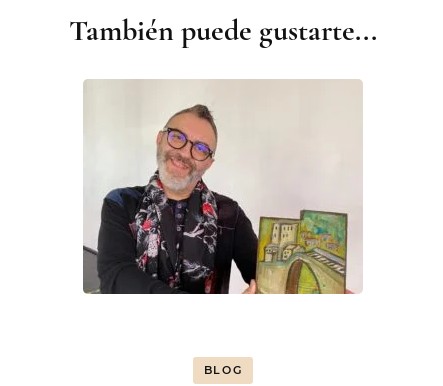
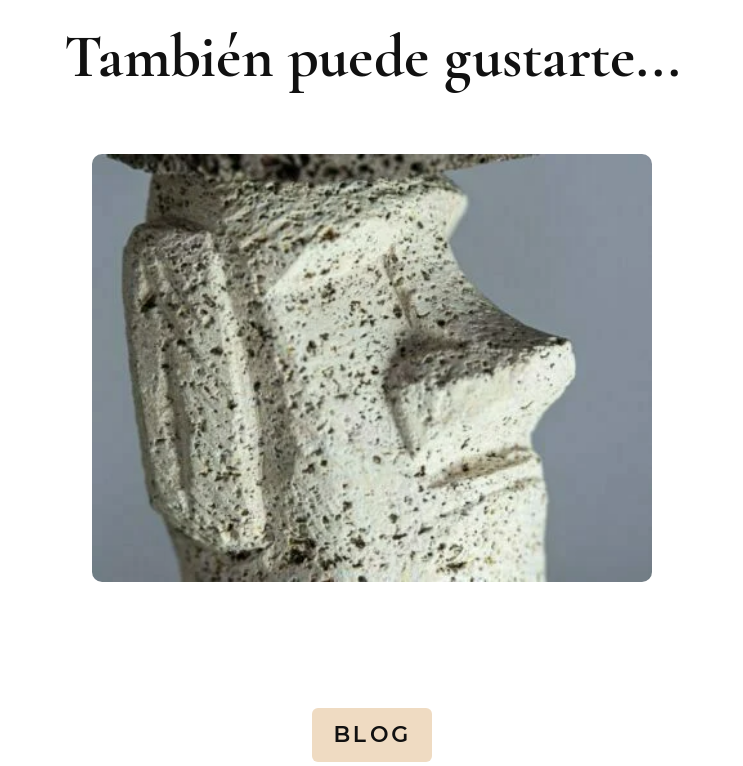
[84,79,362,295] [image] -> [92,152,652,584] [image]

